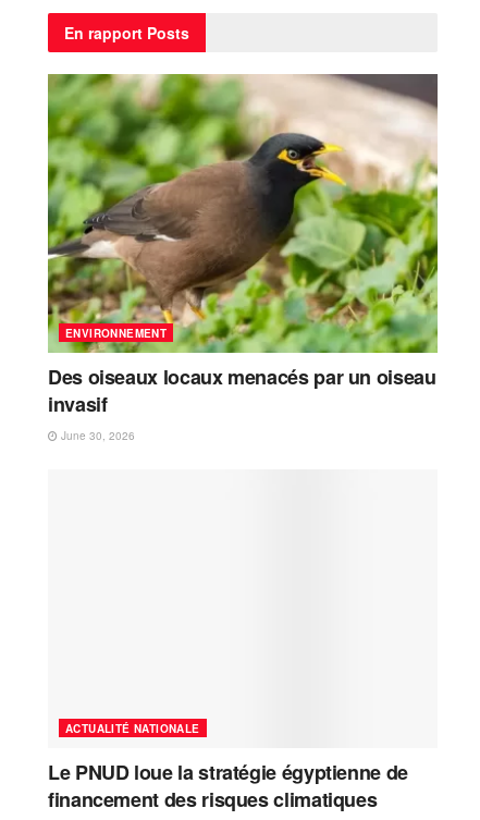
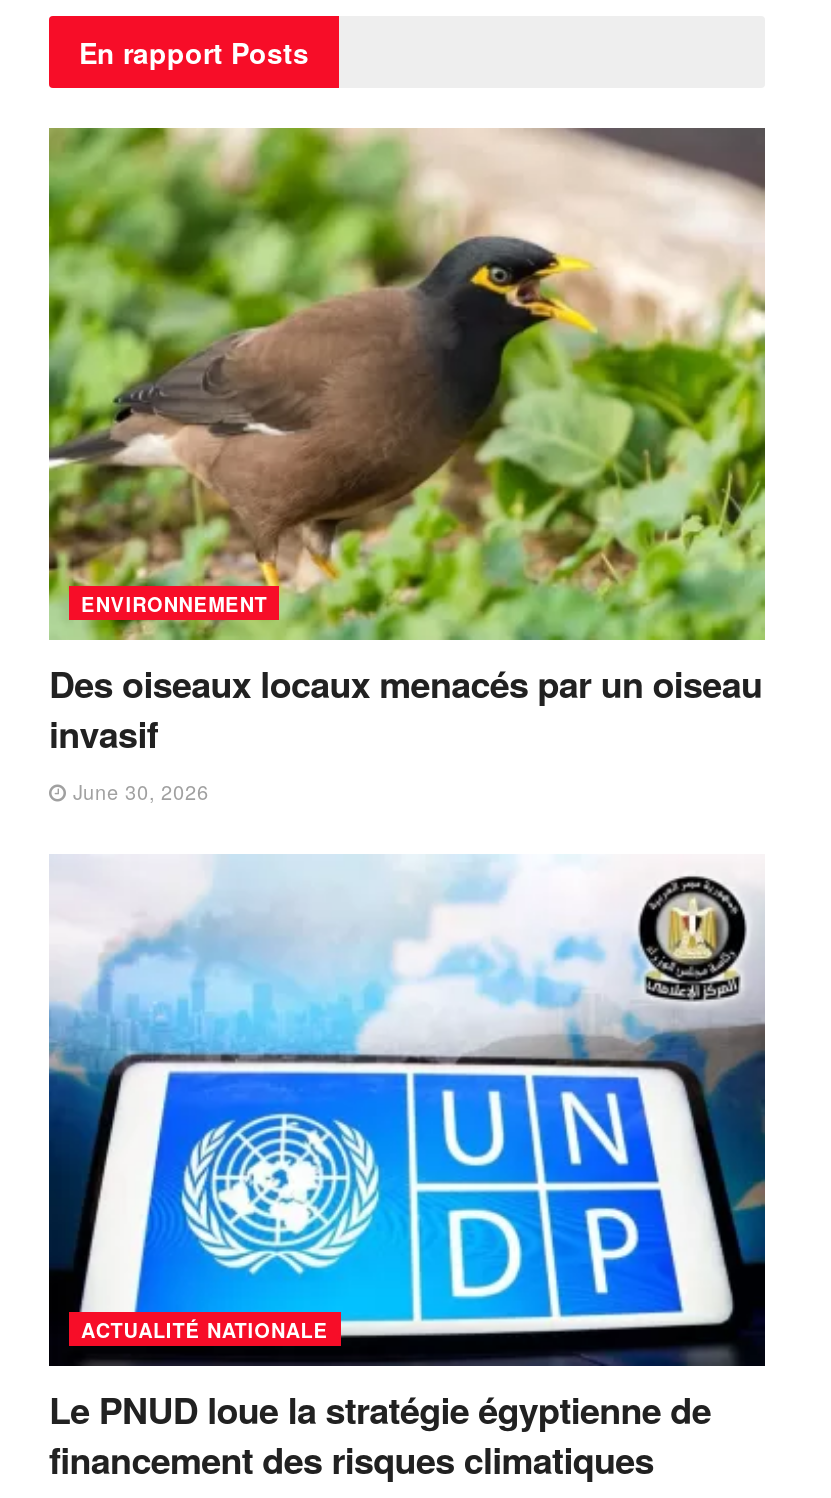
none -> [47,854,767,1368] [image]

